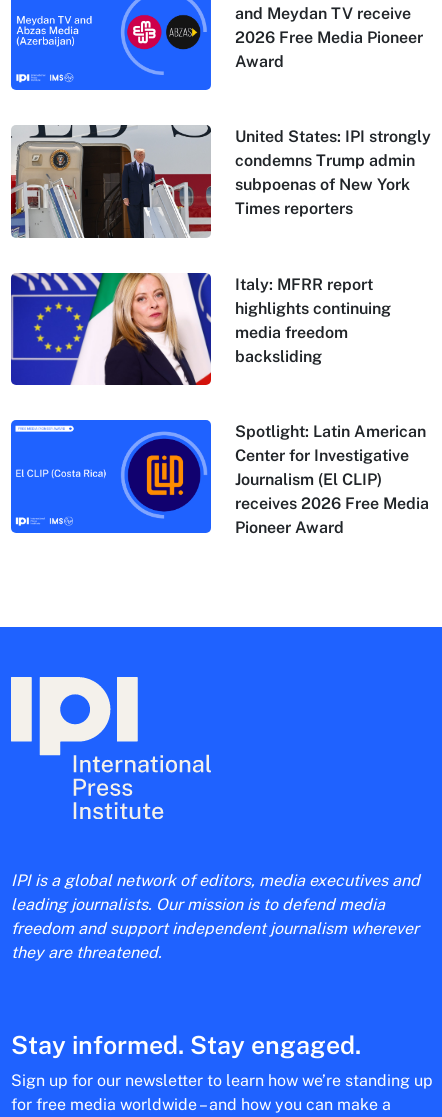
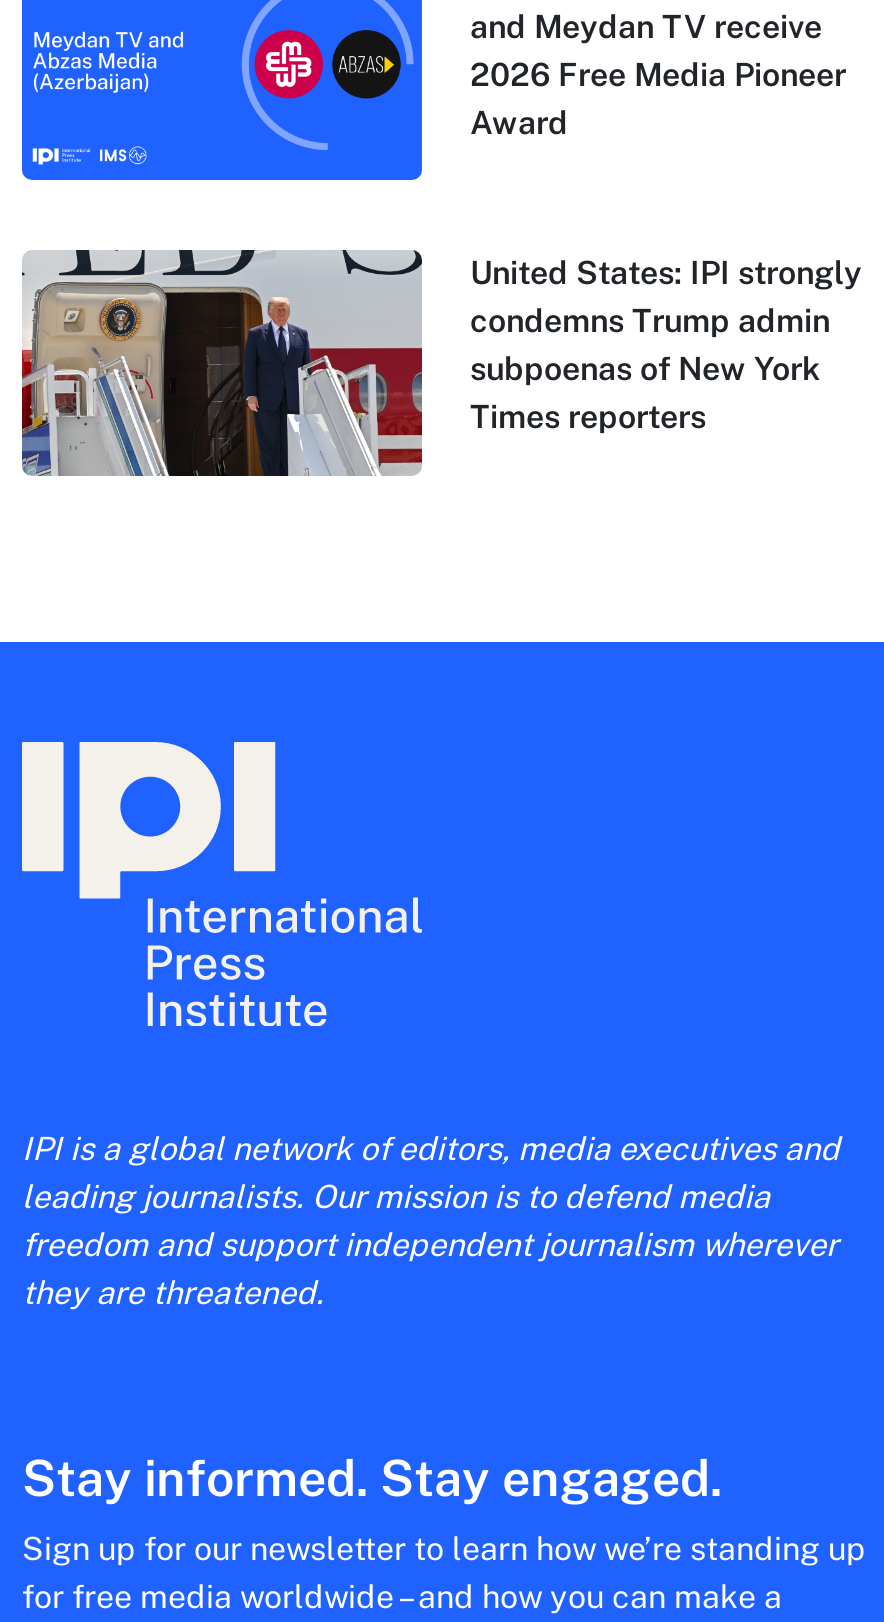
[10,272,391,396] [image] | Italy: MFRR report | highlights continuing | media freedom | backsliding -> none
[10,419,429,544] [image] | Spotlight: Latin American | Center for Investigative | Journalism (El CLIP) | receives 2026 Free Media | Pioneer Award -> none

